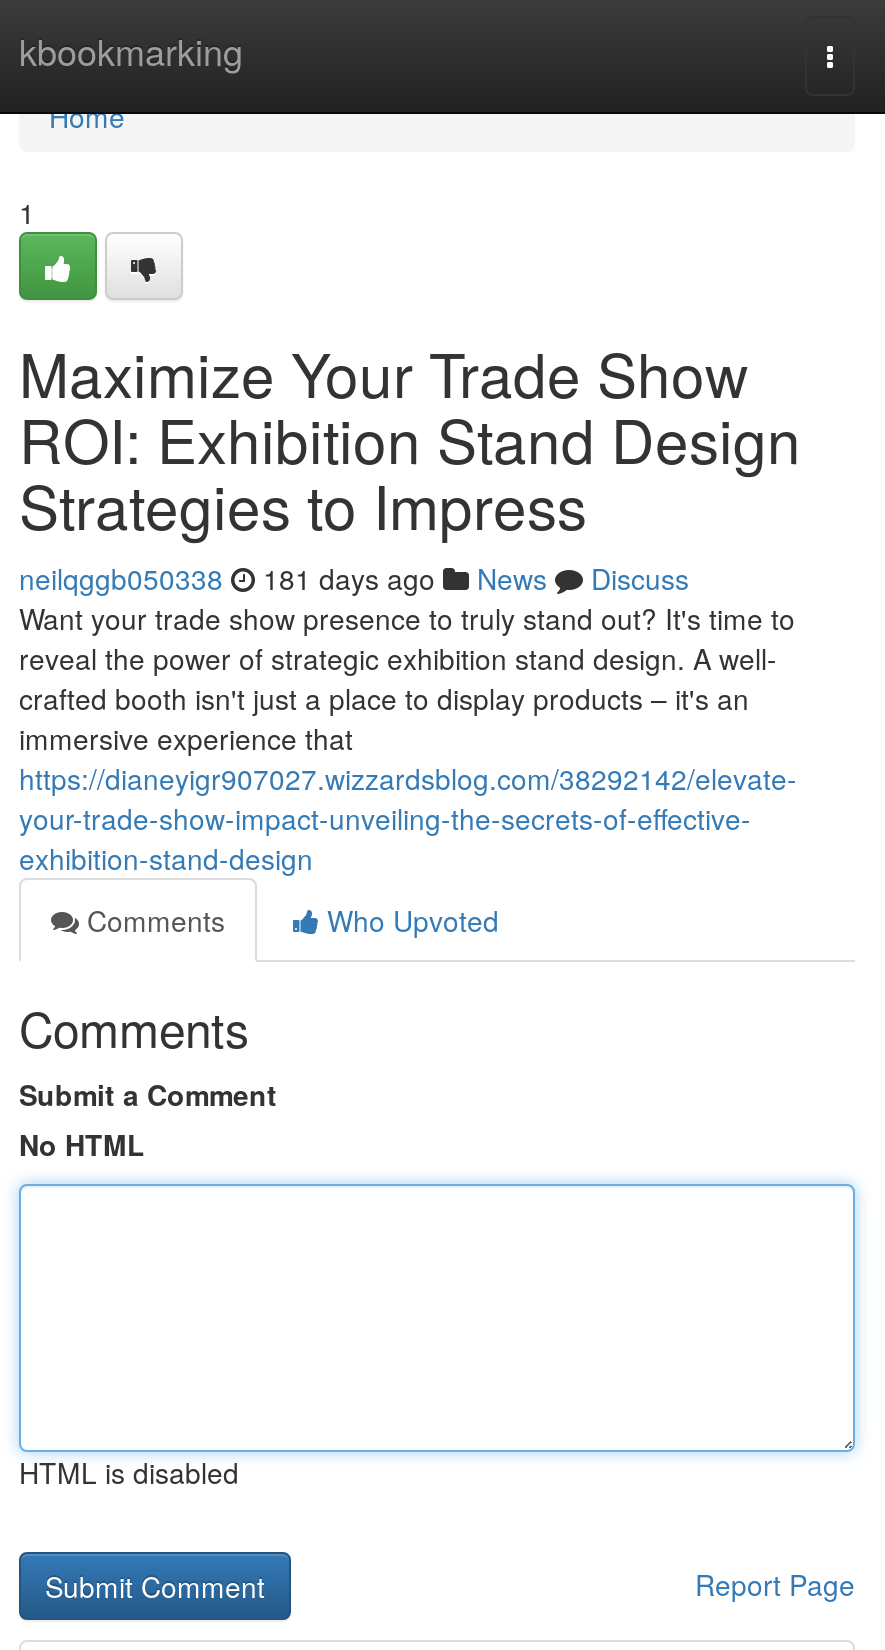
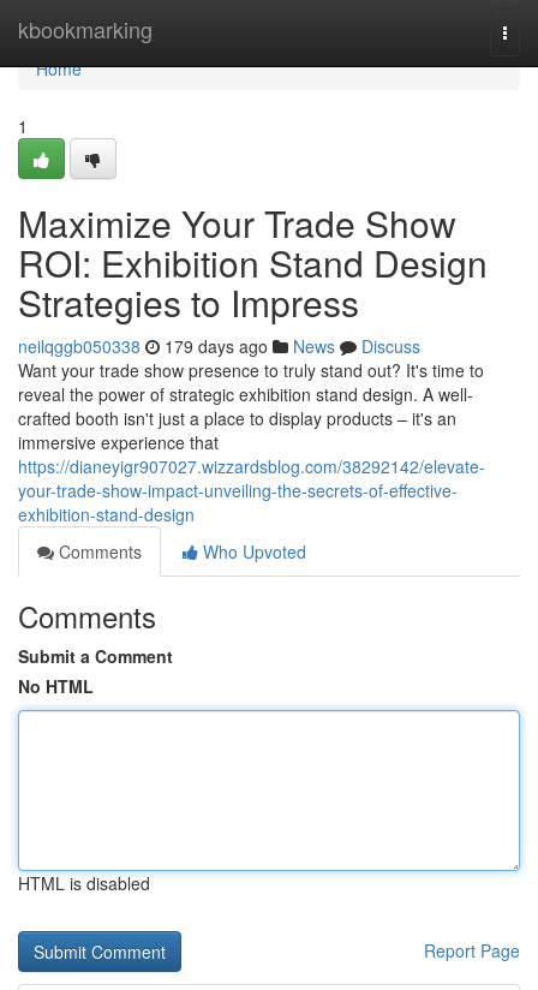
[19,558,689,598] neilqggb050338 181 days ago News Discuss -> [18,334,420,358] neilqggb050338 179 days ago News Discuss

